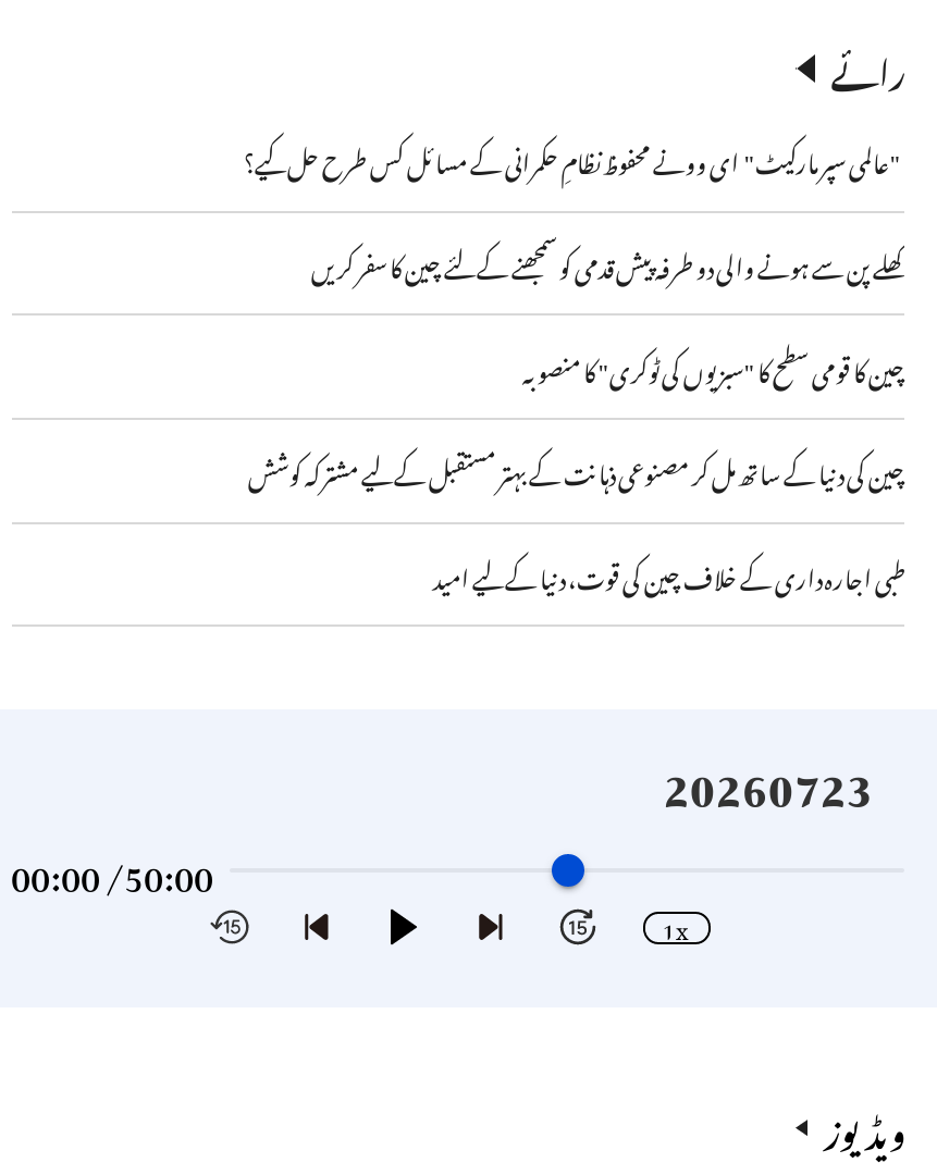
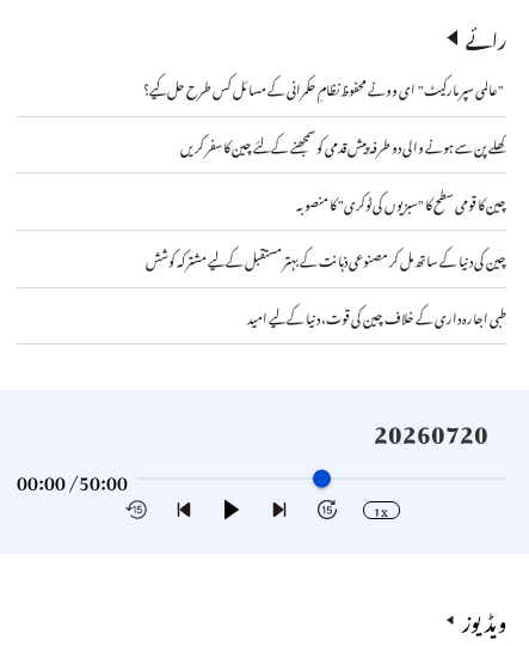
[664,725,873,834] 20260723 -> [374,399,489,459] 20260720

